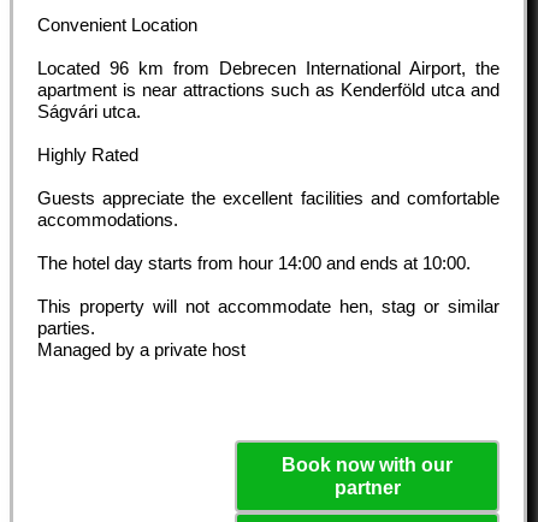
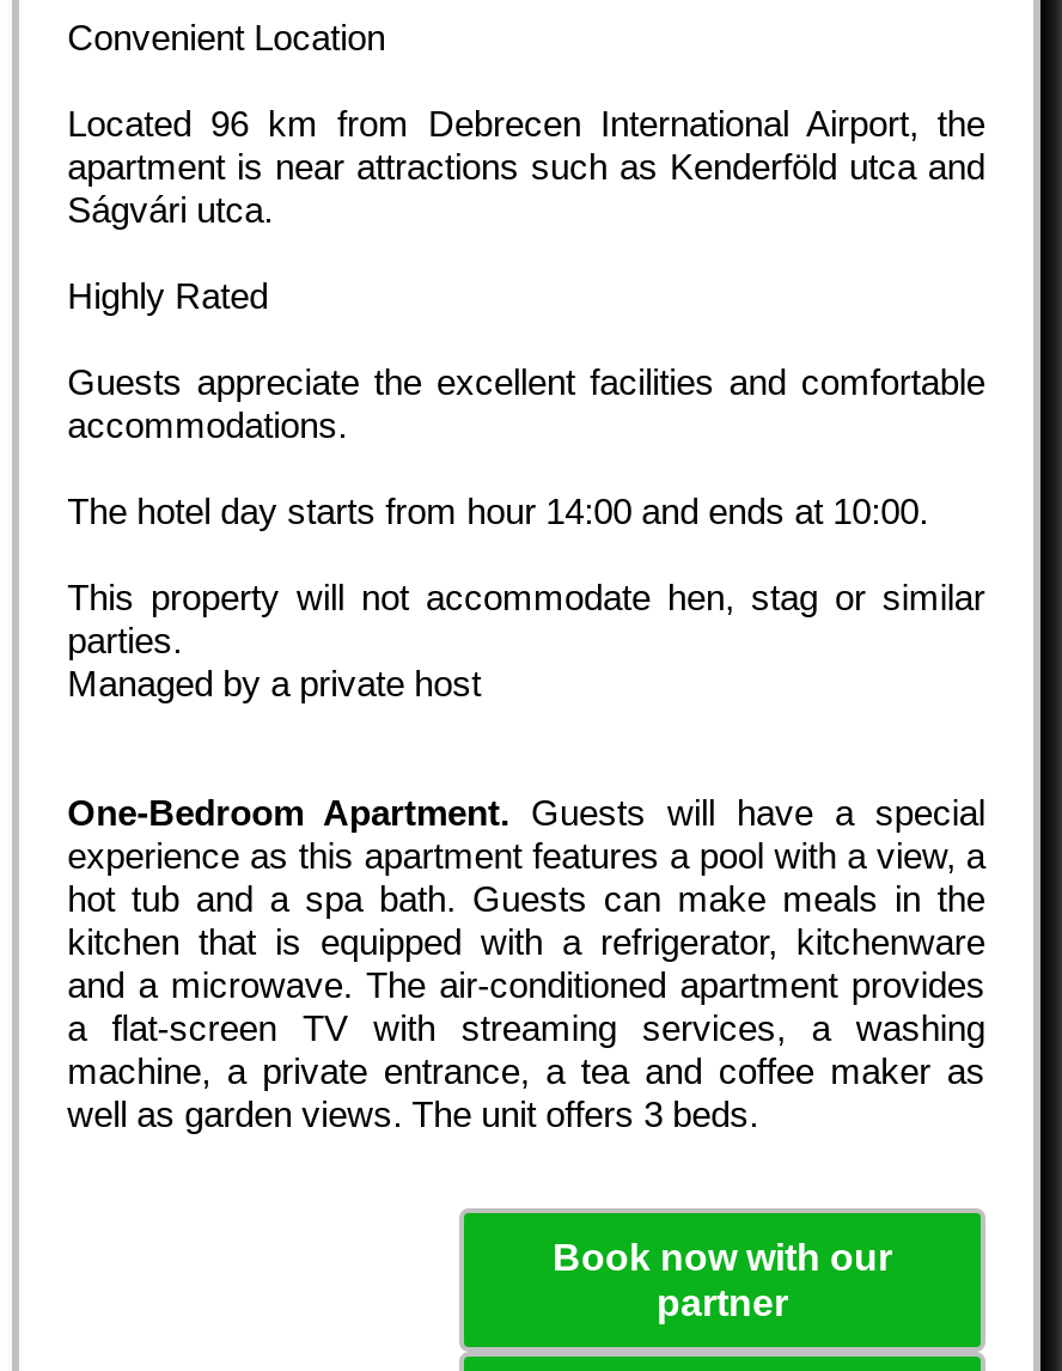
none -> [67,792,985,1134] One-Bedroom Apartment. Guests will have a special | experience as this apartment features a pool with a view, a | hot tub and a spa bath. Guests can make meals in the | kitchen that is equipped with a refrigerator, kitchenware | and a microwave. The air-conditioned apartment provides | a flat-screen TV with streaming services, a washing | machine, a private entrance, a tea and coffee maker as | well as garden views. The unit offers 3 beds.

